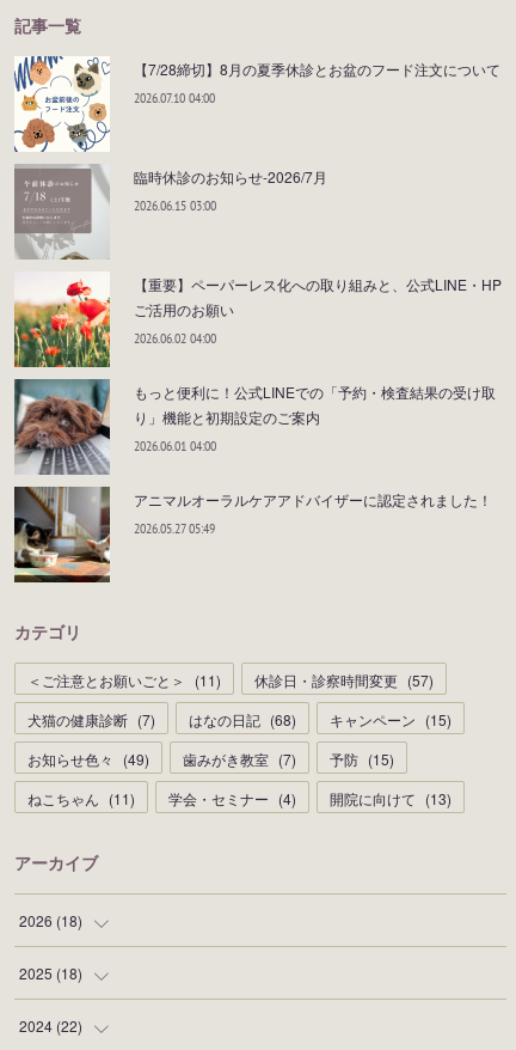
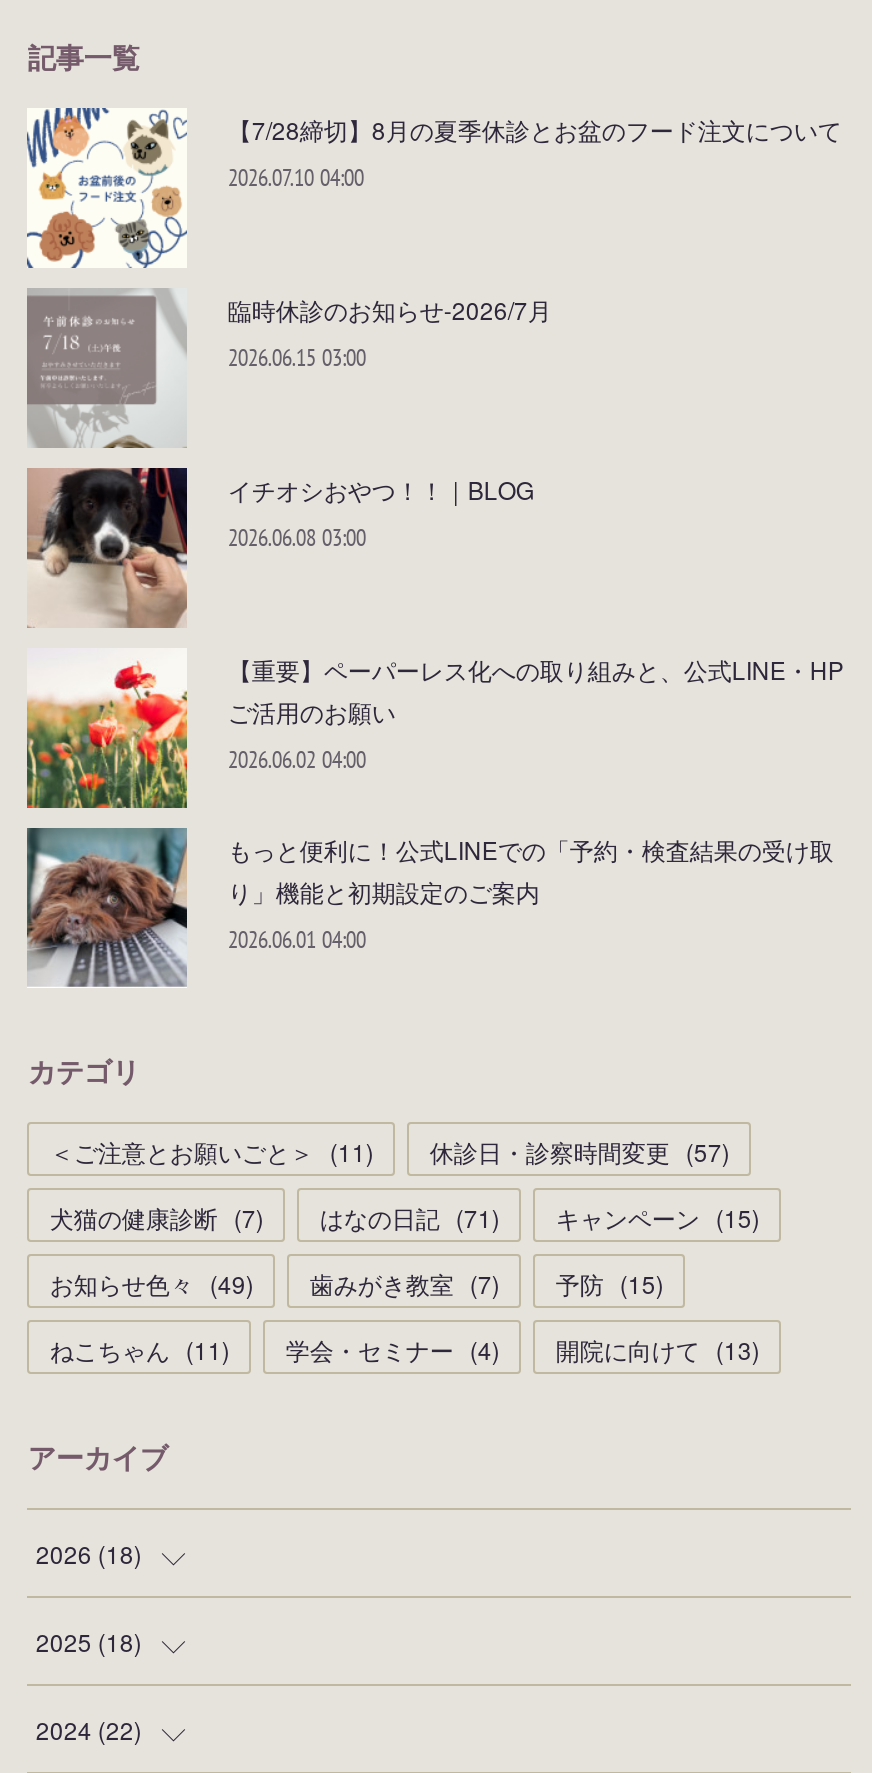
none -> [27,465,534,629] [image] | イチオシおやつ！！｜BLOG | 2026.06.08 03:00
moved [12,273,502,476] -> [23,652,844,991]: [image] | 【重要】ペーパーレス化への取り組みと、公式LINE・HP | ご活用のお願い | 2026.06.02 04:00 | もっと便利に！公式LINEでの「予約・検査結果の受け取 | り」機能と初期設定のご案内 | 2026.06.01 04:00
[13,486,493,584] [image] | アニマルオーラルケアアドバイザーに認定されました！ | 2026.05.27 05:49 -> none
[28,709,452,729] 犬猫の健康診断 (7) はなの日記 (68) キャンペーン (15) -> [50,1200,760,1234] 犬猫の健康診断 (7) はなの日記 (71) キャンペーン (15)

